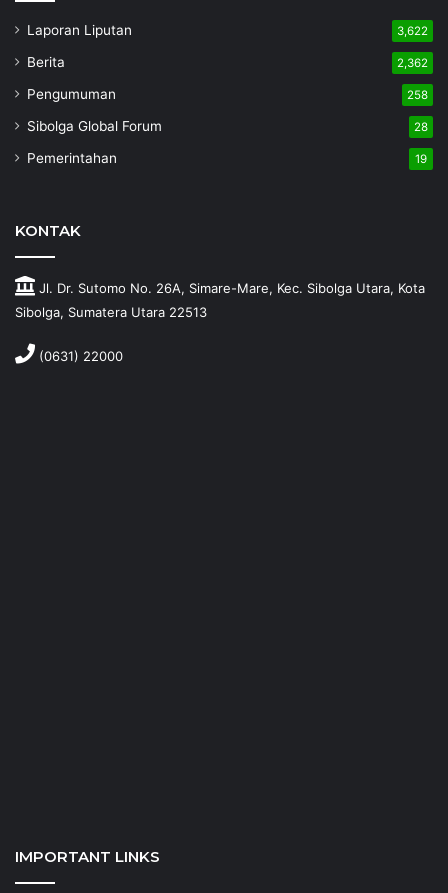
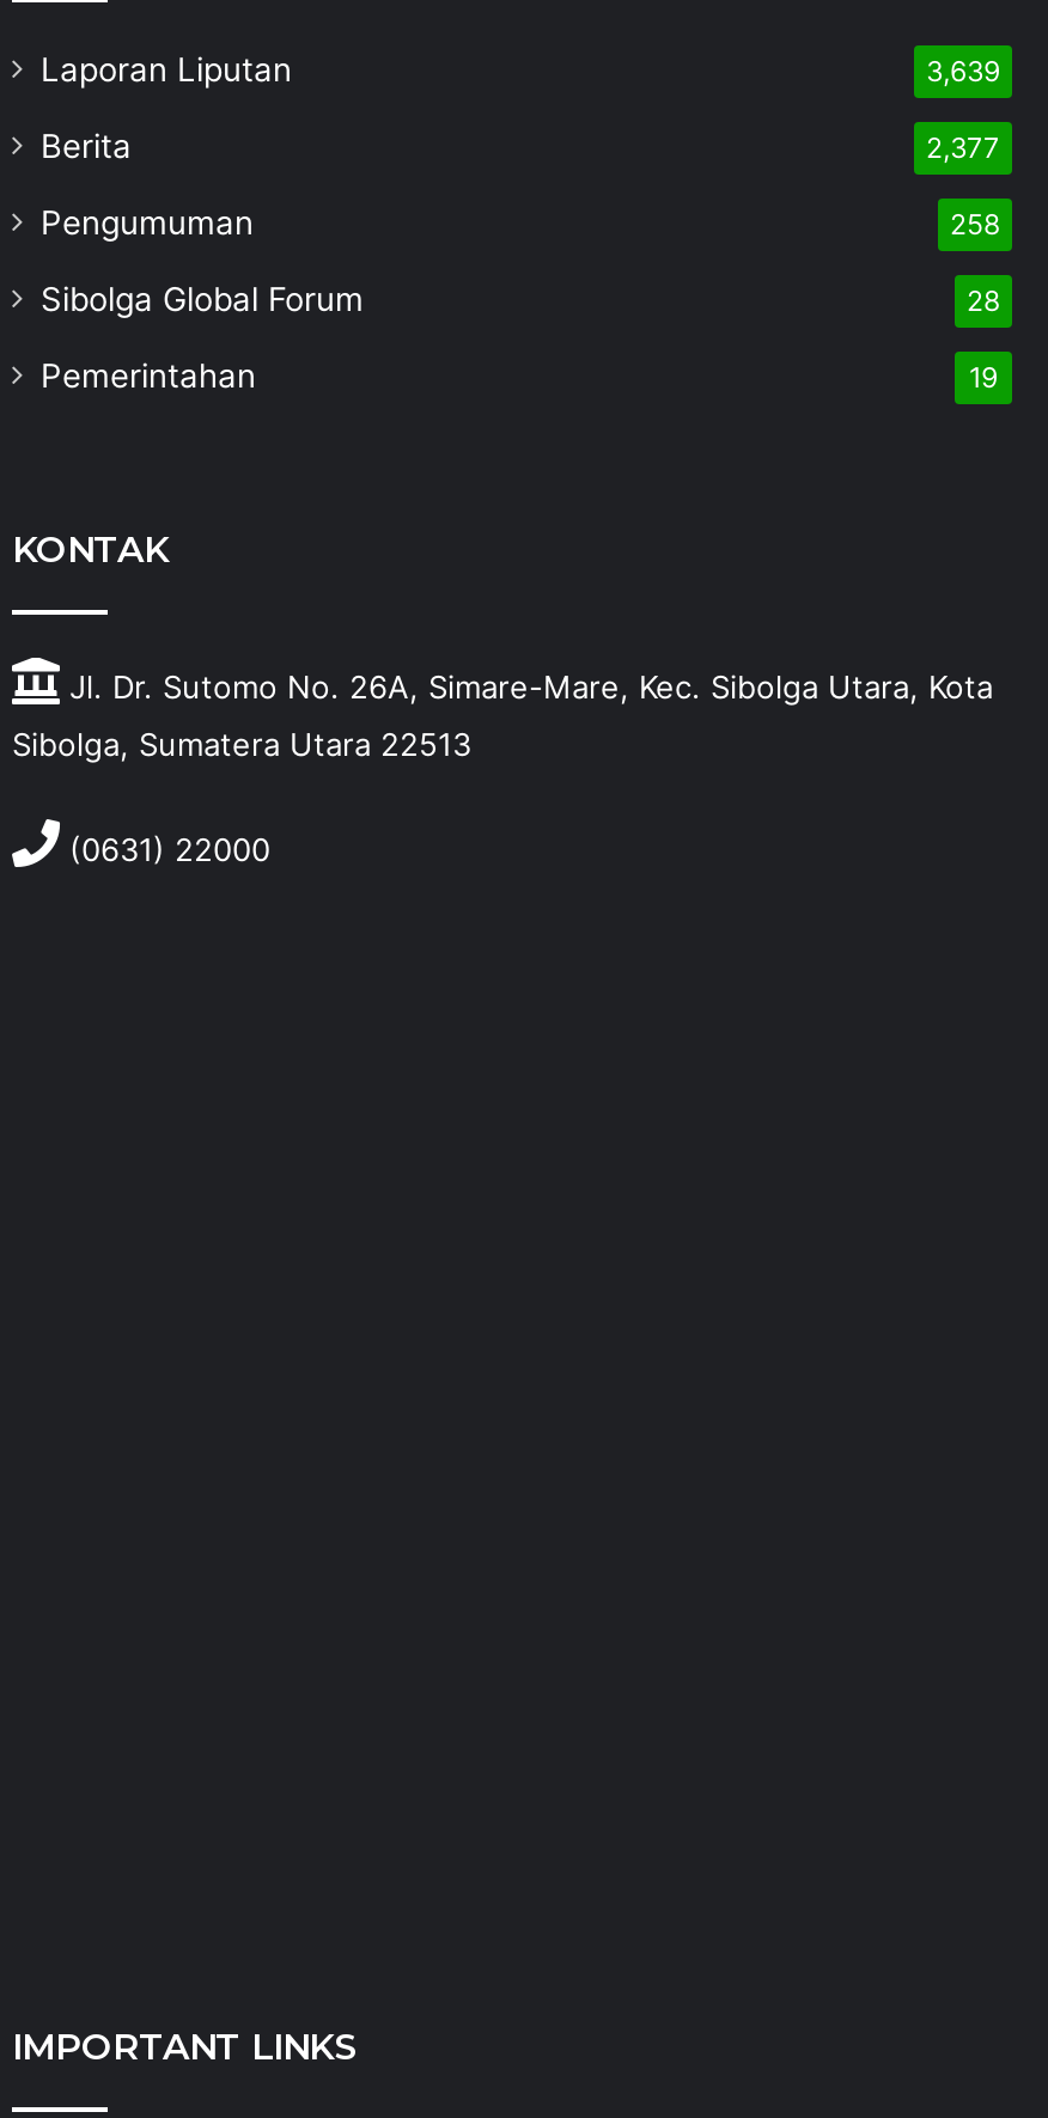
[397,24,428,38] 3,622 -> [926,54,1000,88] 3,639
[397,56,428,70] 2,362 -> [926,131,1000,164] 2,377

